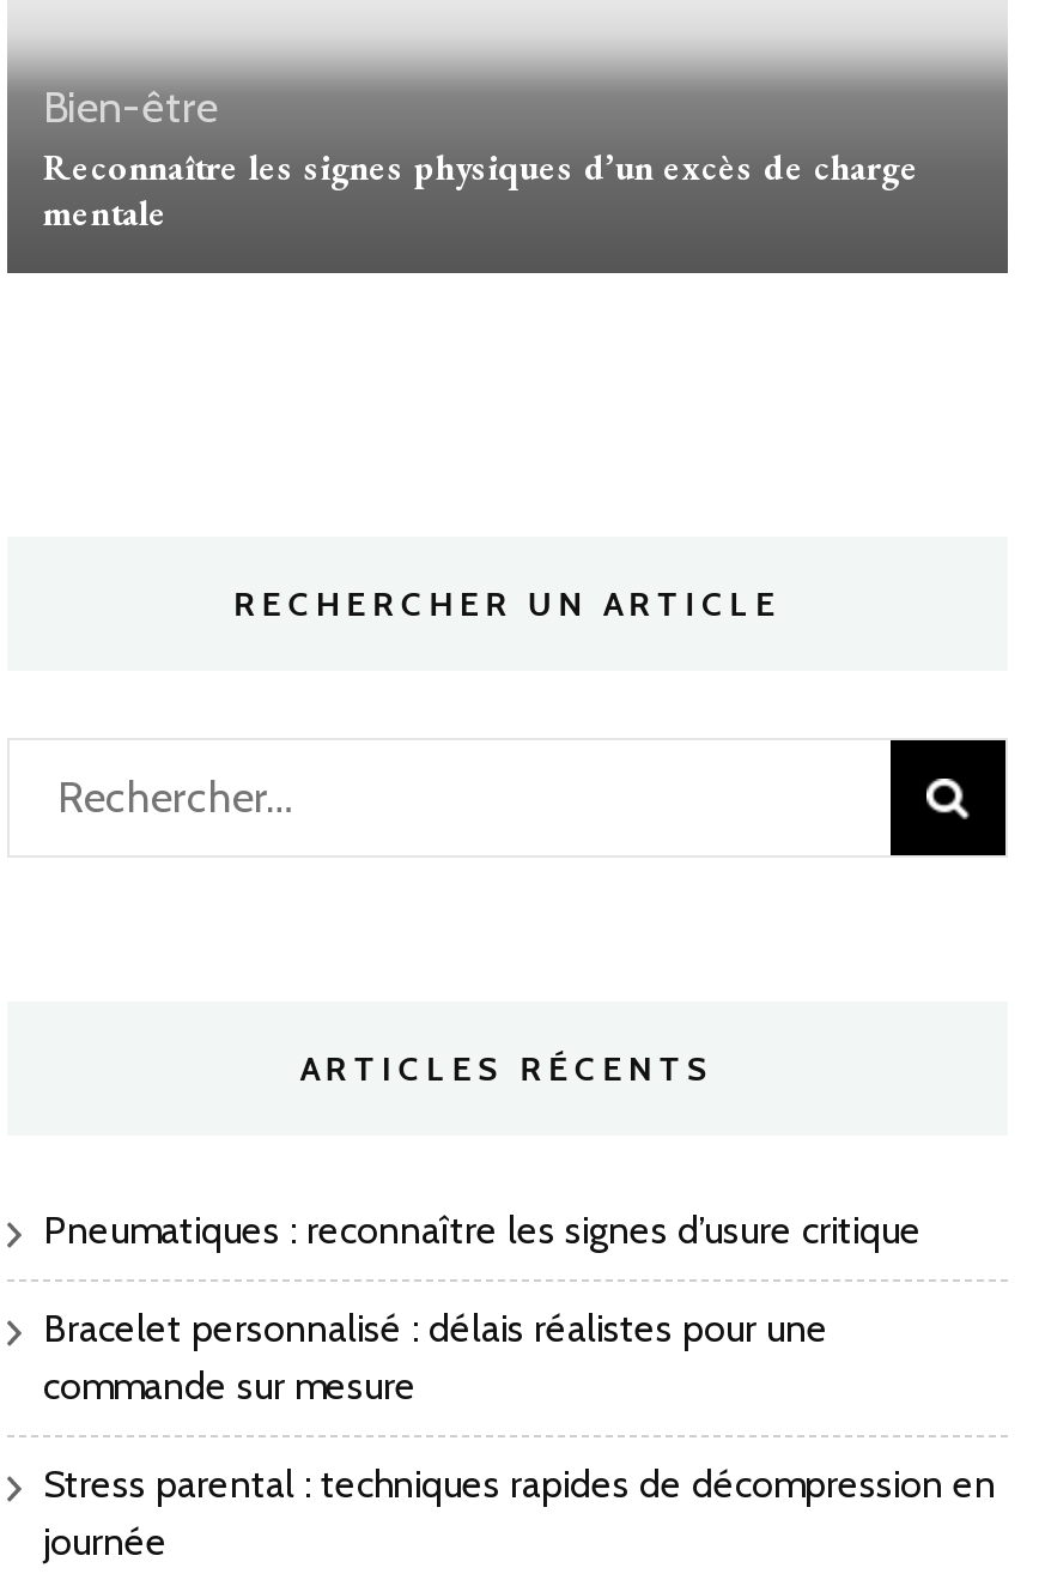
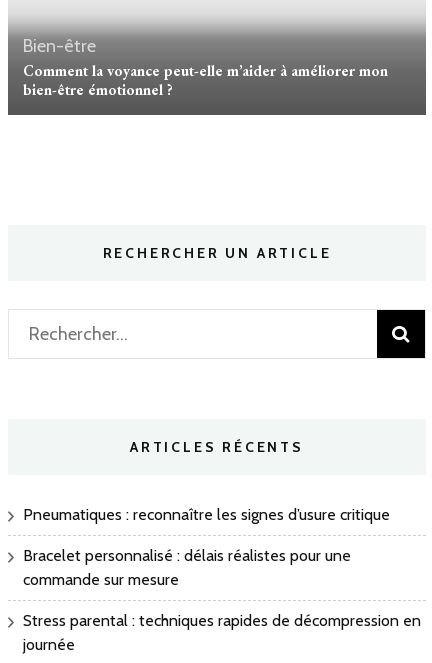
[43,143,919,234] Reconnaître les signes physiques d’un excès de charge | mentale -> [23,61,388,99] Comment la voyance peut-elle m’aider à améliorer mon | bien-être émotionnel ?

